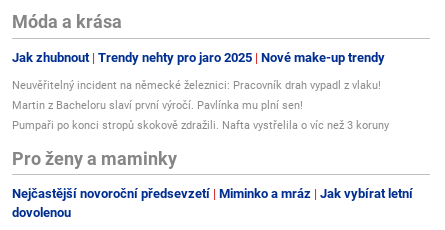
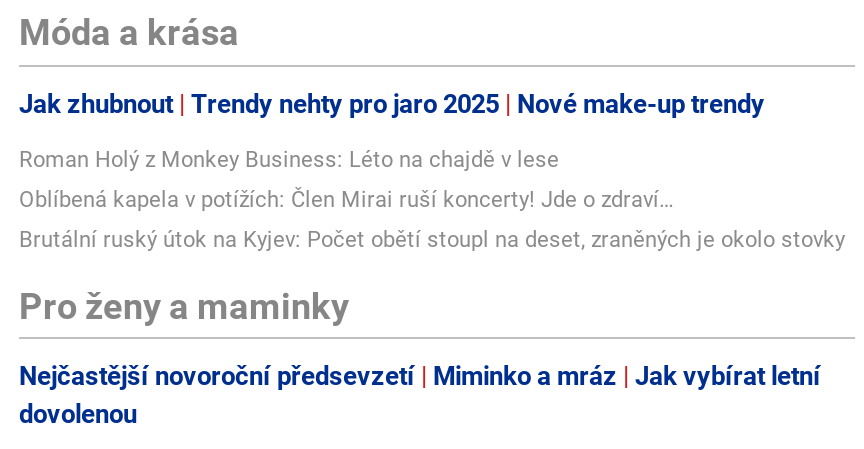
[12,79,381,92] Neuvěřitelný incident na německé železnici: Pracovník drah vypadl z vlaku! -> [19,146,559,172] Roman Holý z Monkey Business: Léto na chajdě v lese
[12,99,303,112] Martin z Bacheloru slaví první výročí. Pavlínka mu plní sen! -> [19,186,673,212] Oblíbená kapela v potížích: Člen Mirai ruší koncerty! Jde o zdraví…
[12,119,389,132] Pumpaři po konci stropů skokově zdražili. Nafta vystřelila o víc než 3 koruny -> [19,226,845,252] Brutální ruský útok na Kyjev: Počet obětí stoupl na deset, zraněných je okolo stovky

